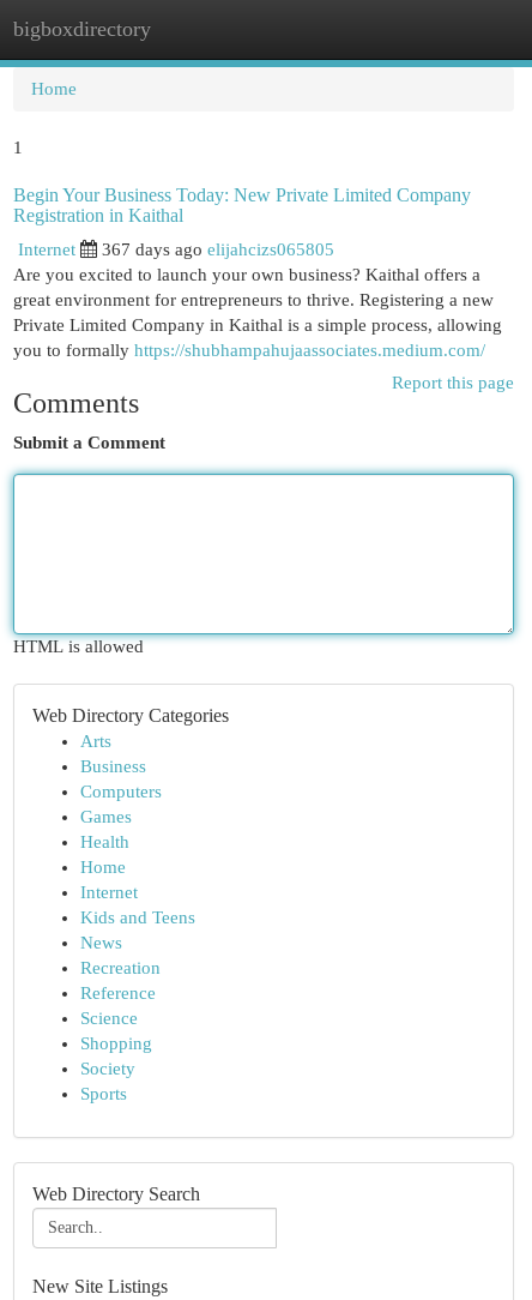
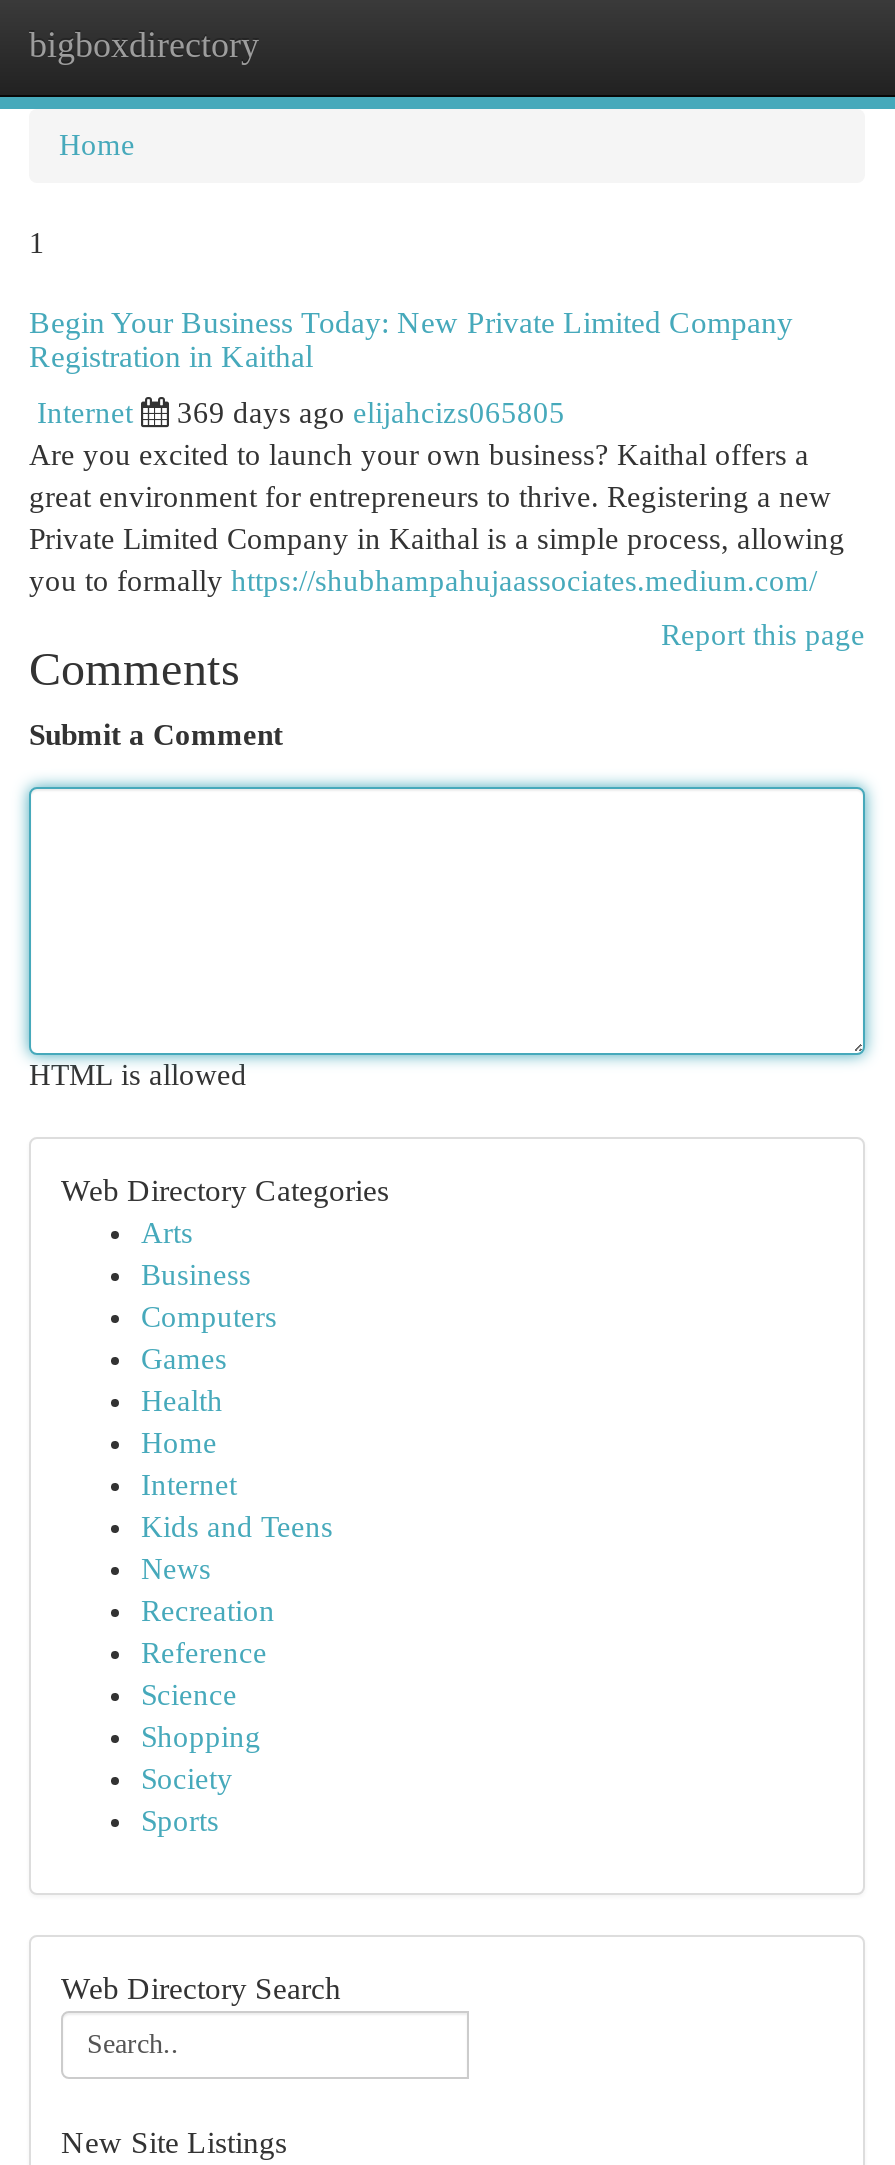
[102,240,334,259] 367 days ago elijahcizs065805 -> [177,397,565,429] 369 days ago elijahcizs065805

